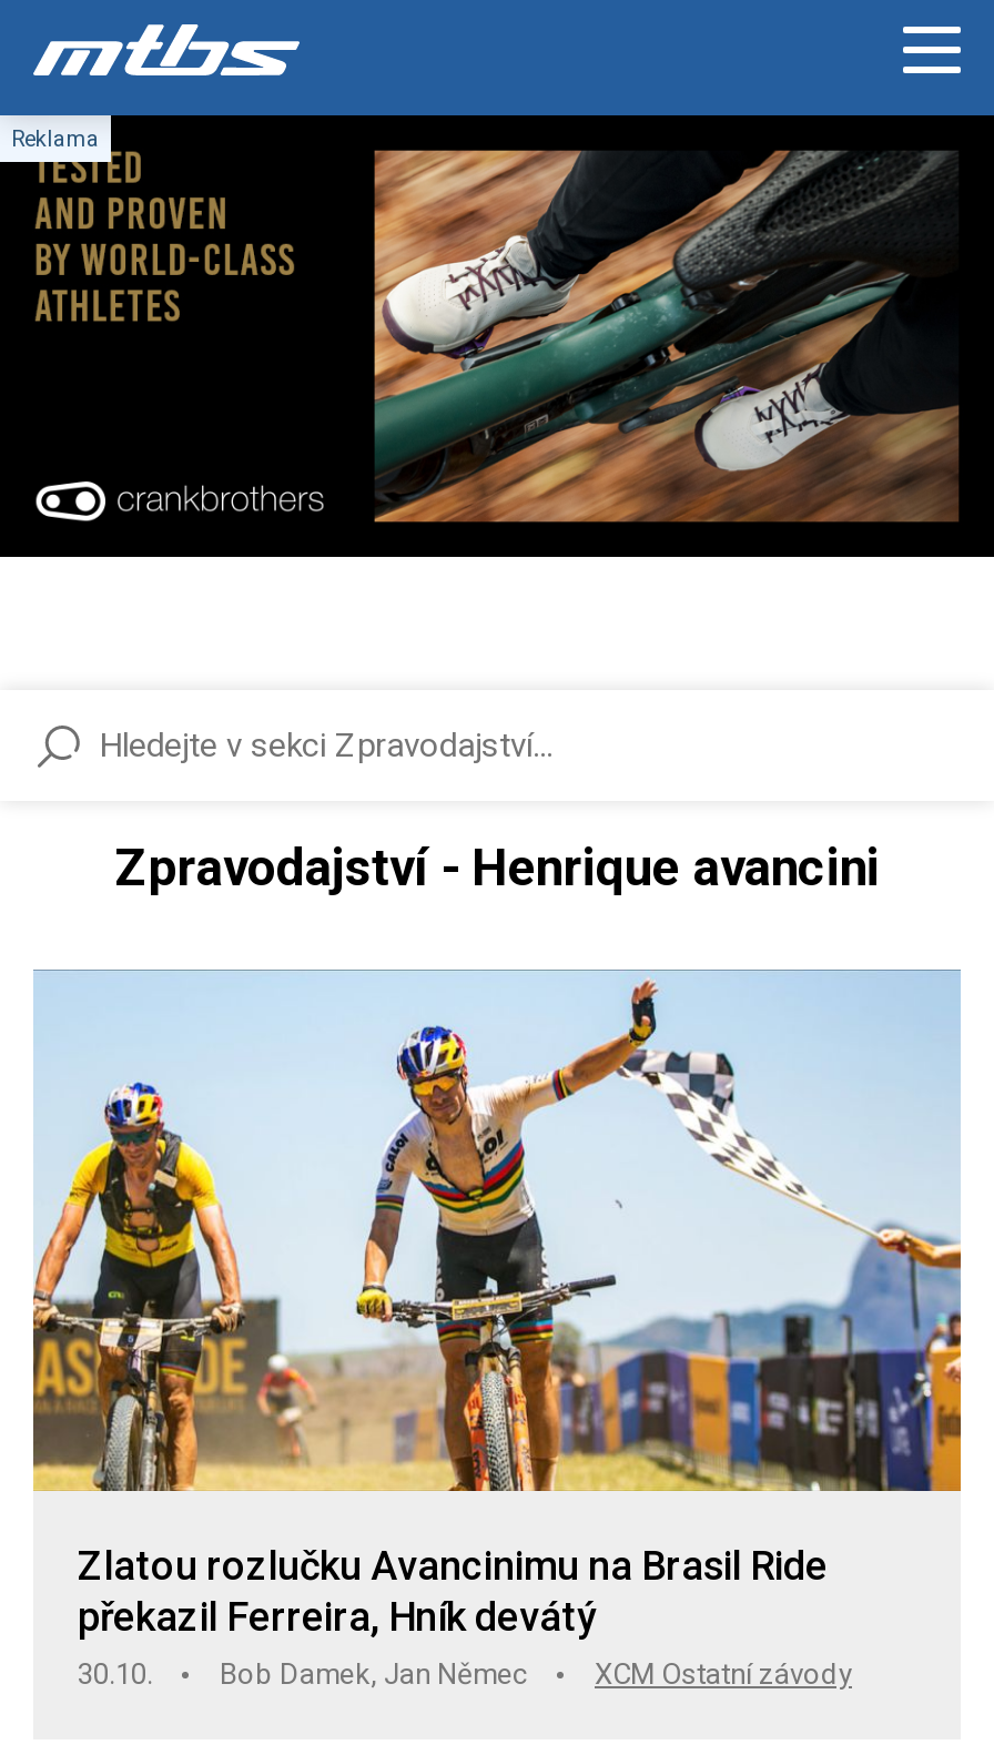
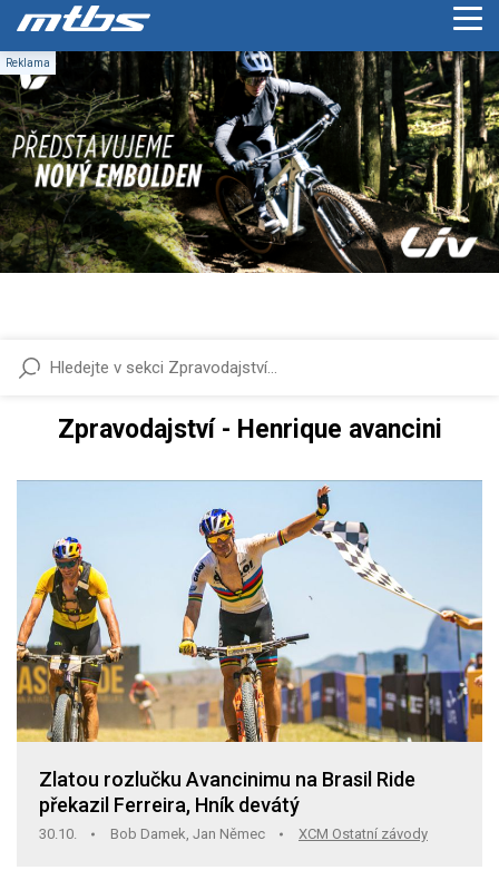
[7,113,987,559] [image] -> [3,50,496,274] [image]

